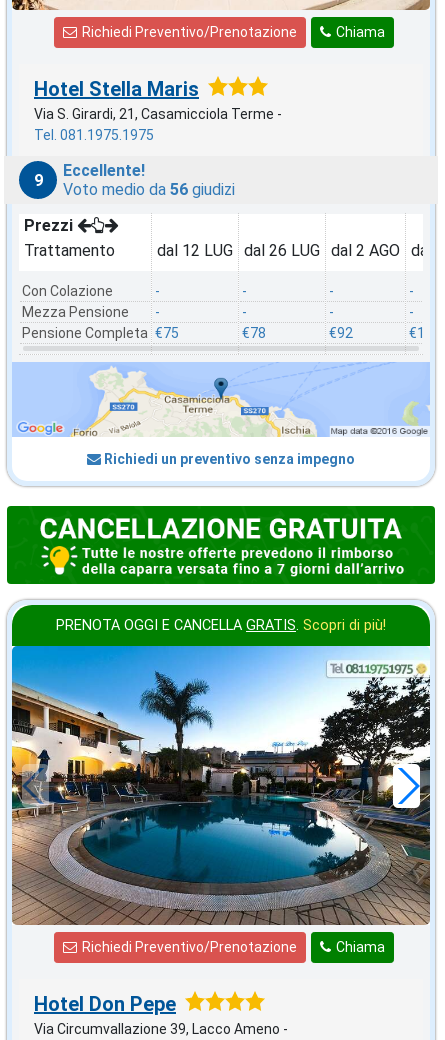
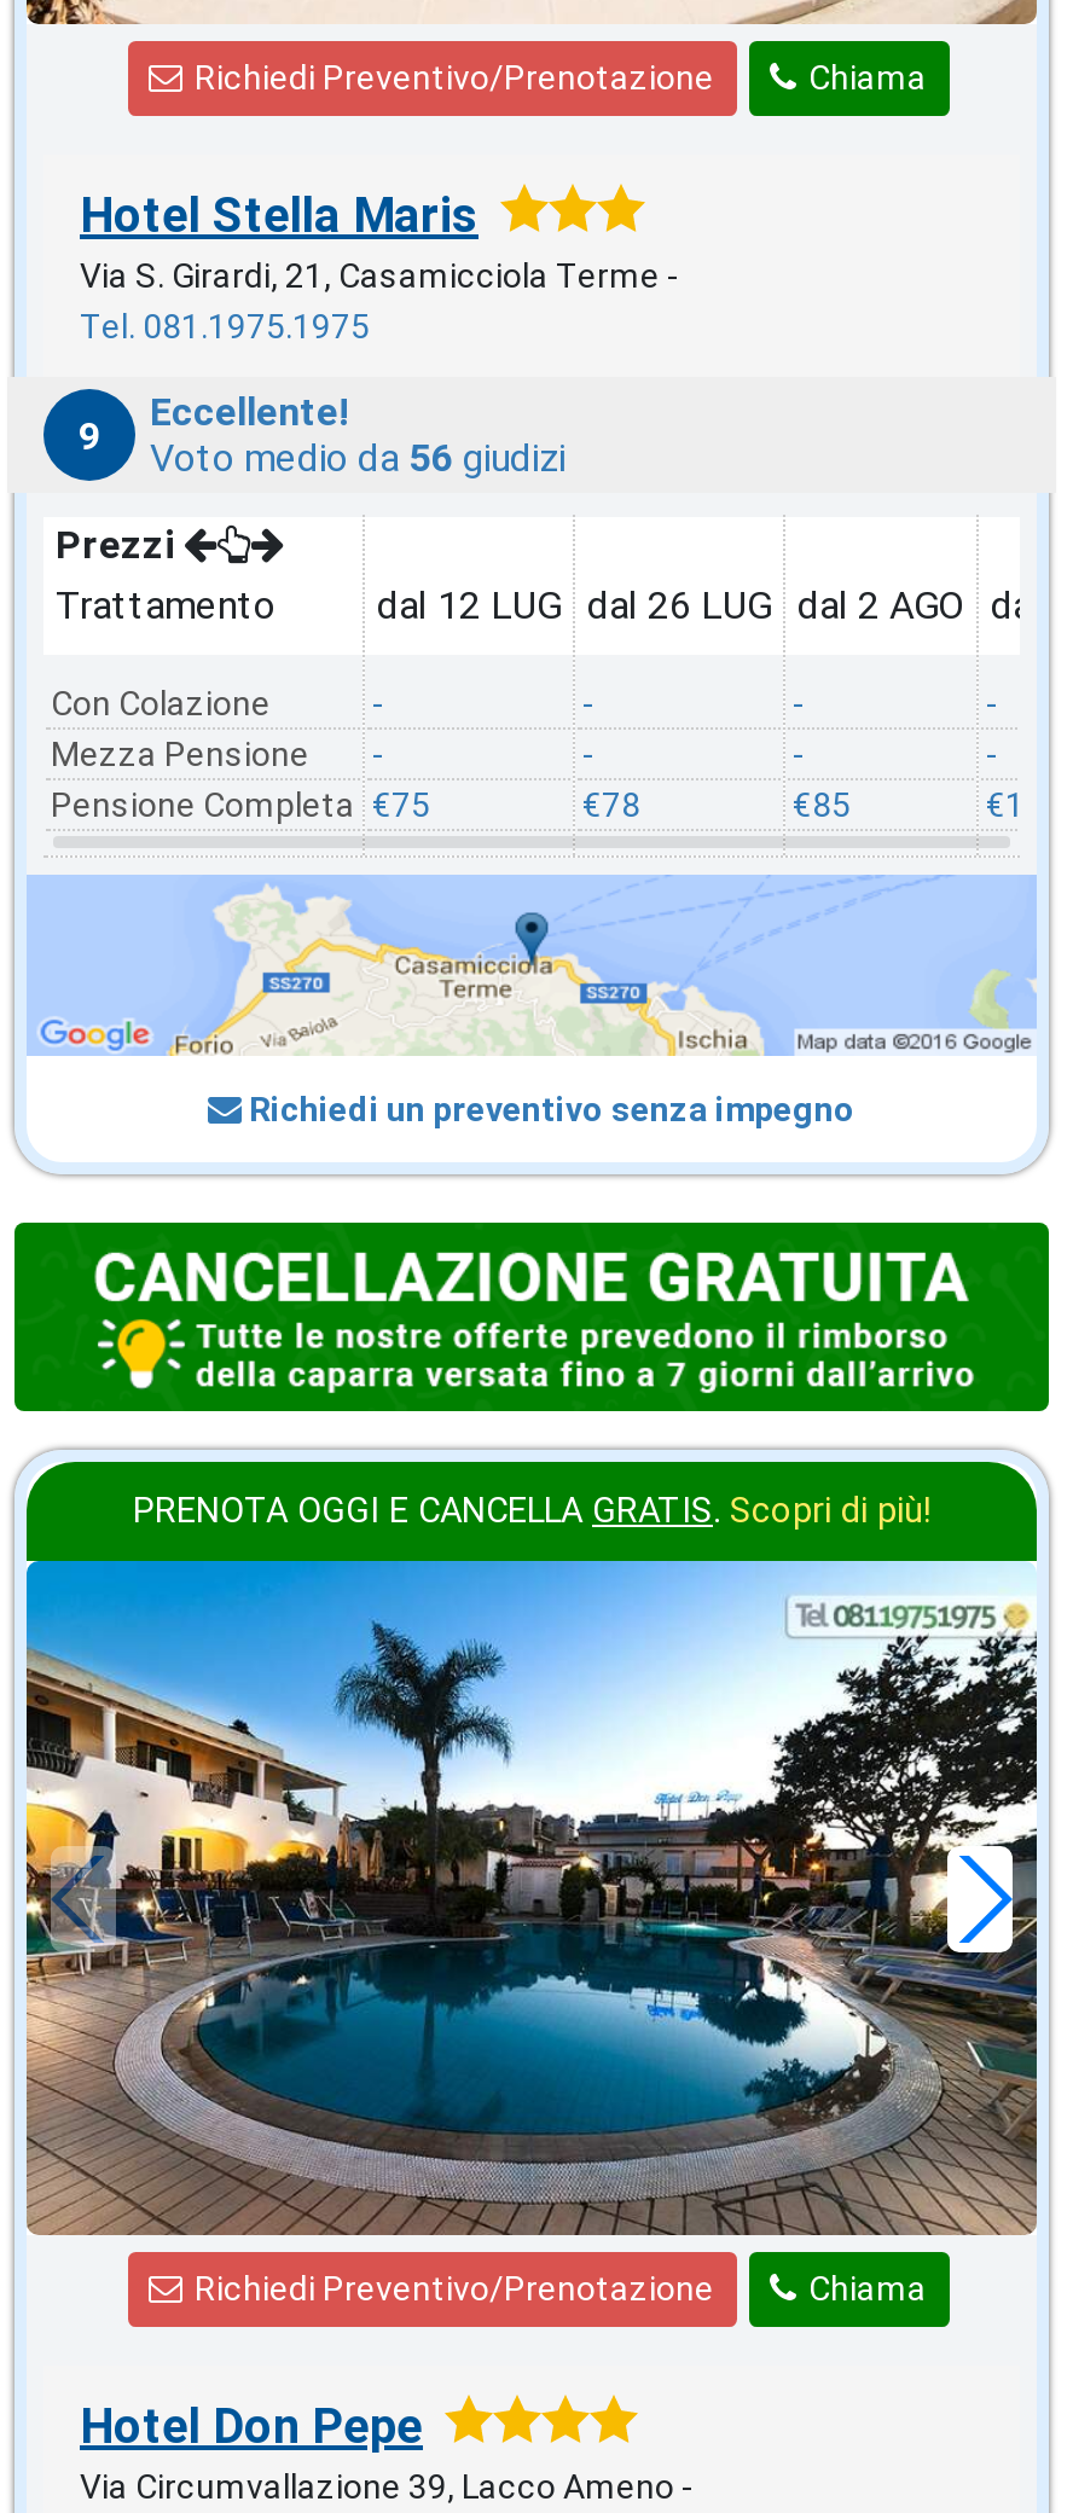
[329,325,353,341] €92 -> [793,786,851,825] €85

